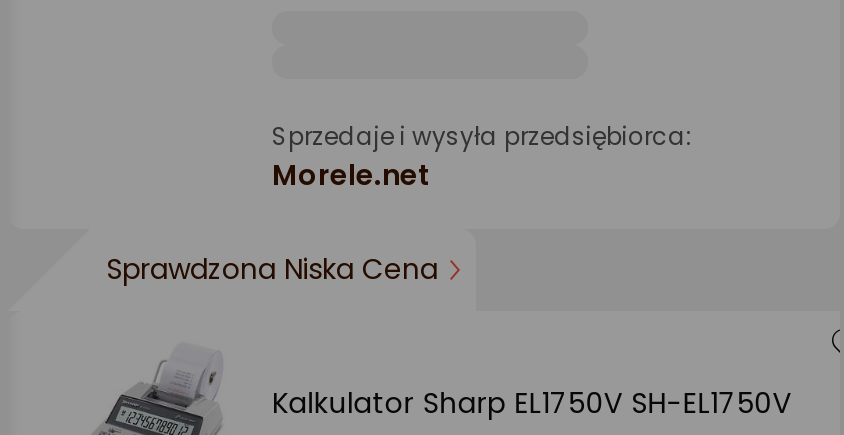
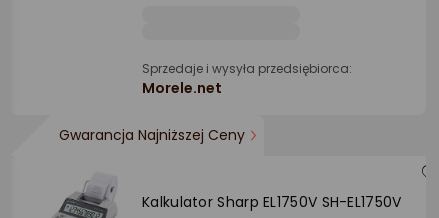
[106,249,438,289] Sprawdzona Niska Cena -> [59,125,245,145] Gwarancja Najniższej Ceny

